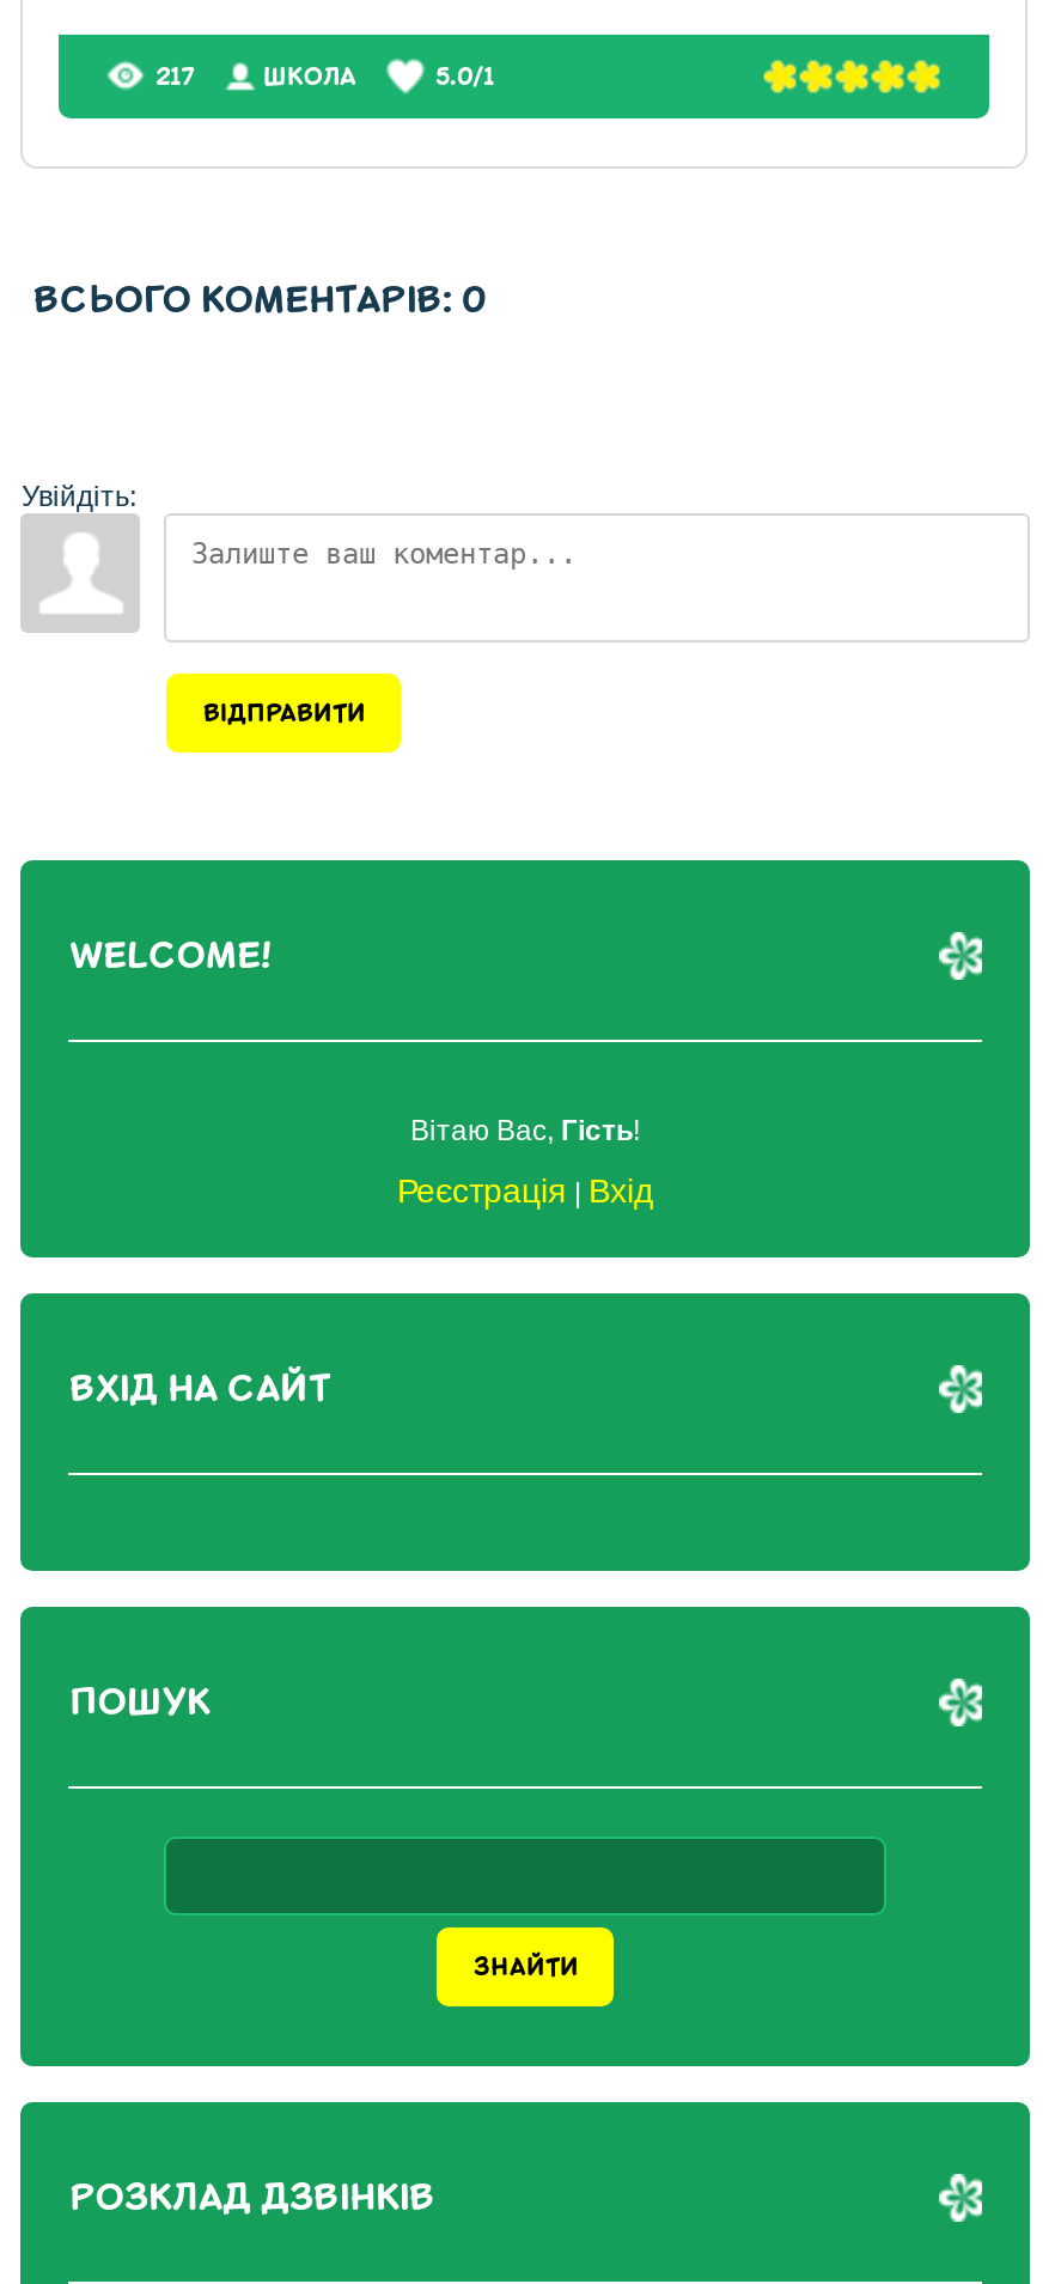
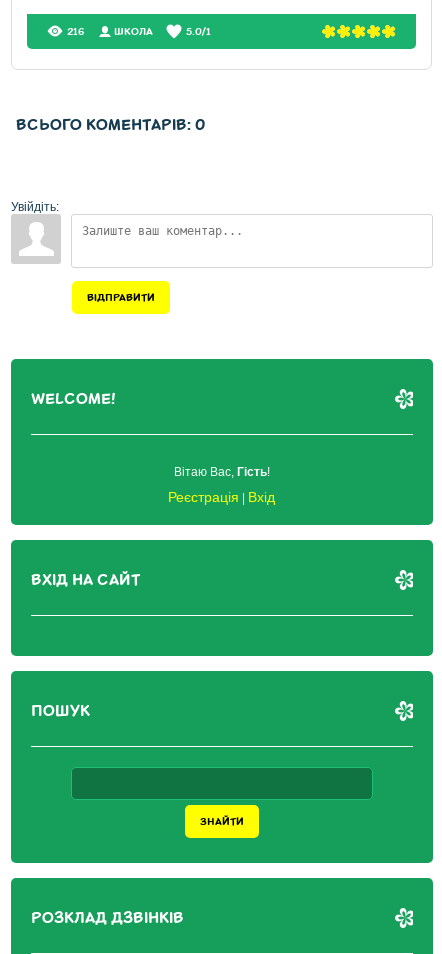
[155,61,194,92] 217 -> [67,25,85,38] 216

